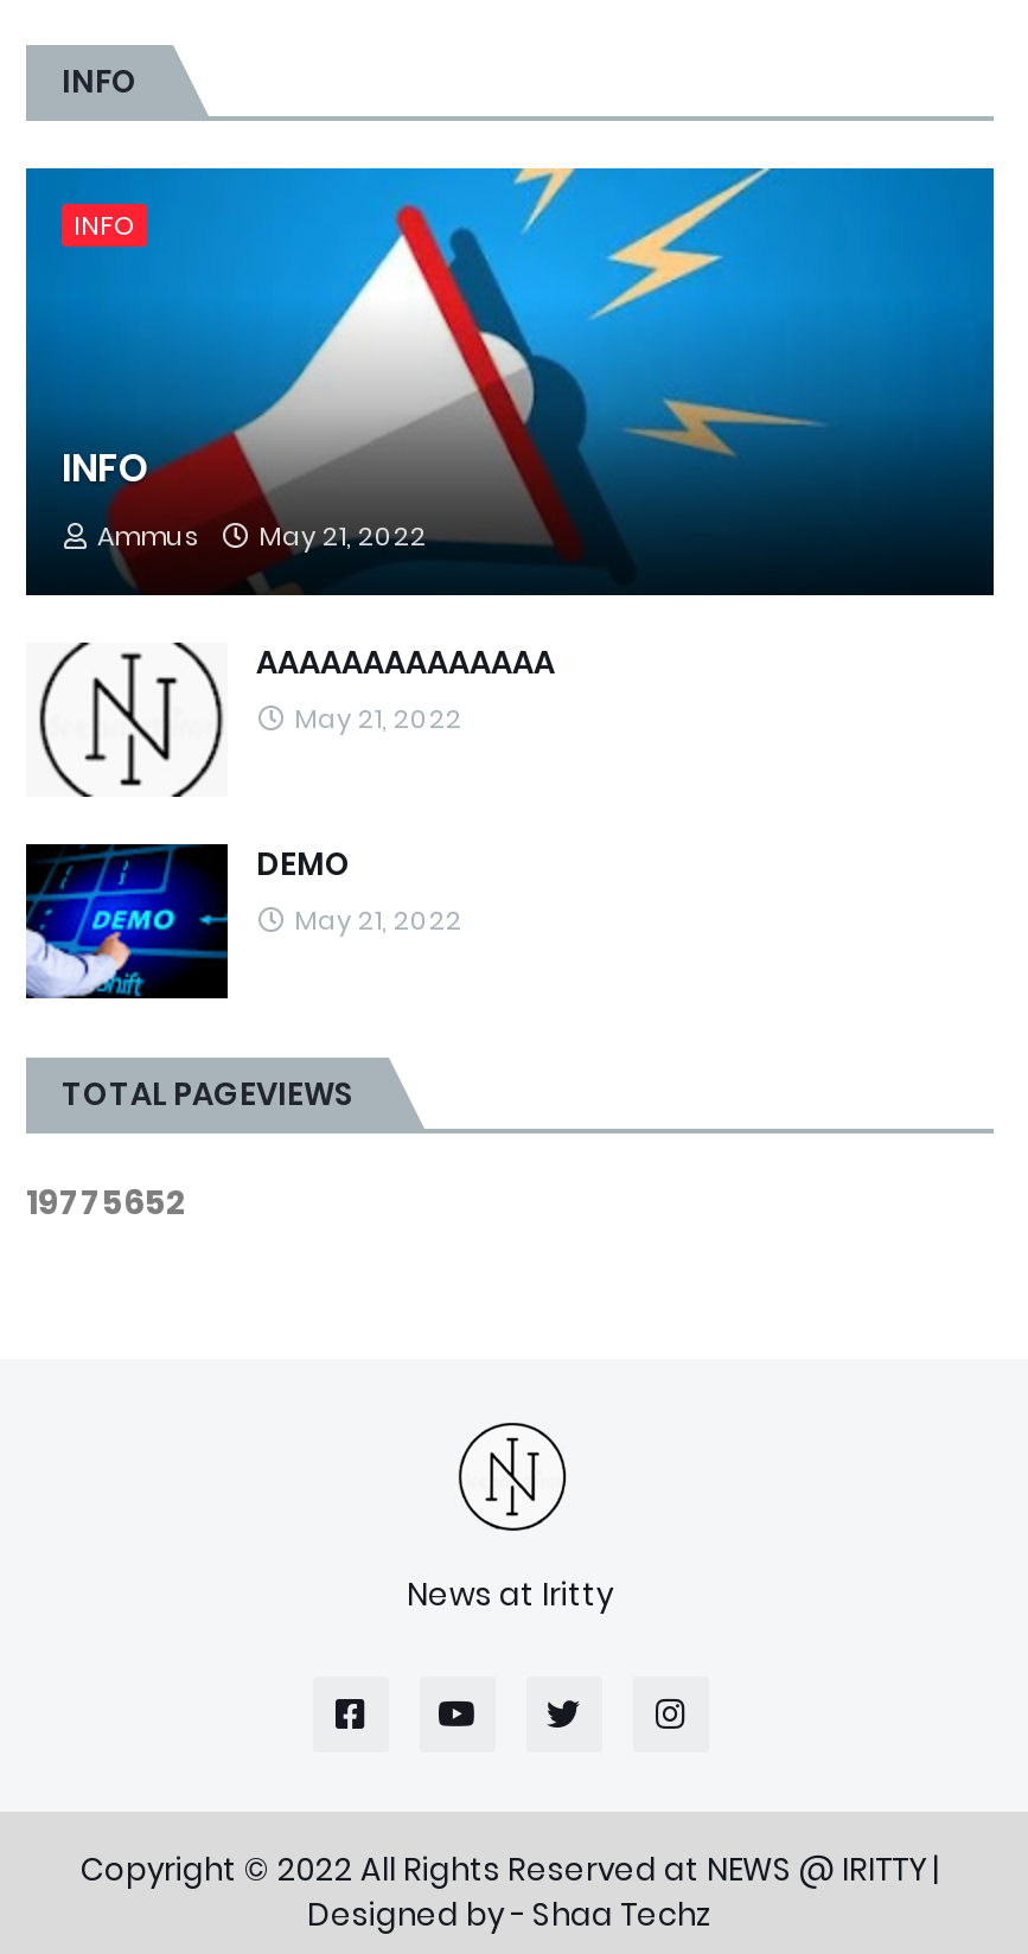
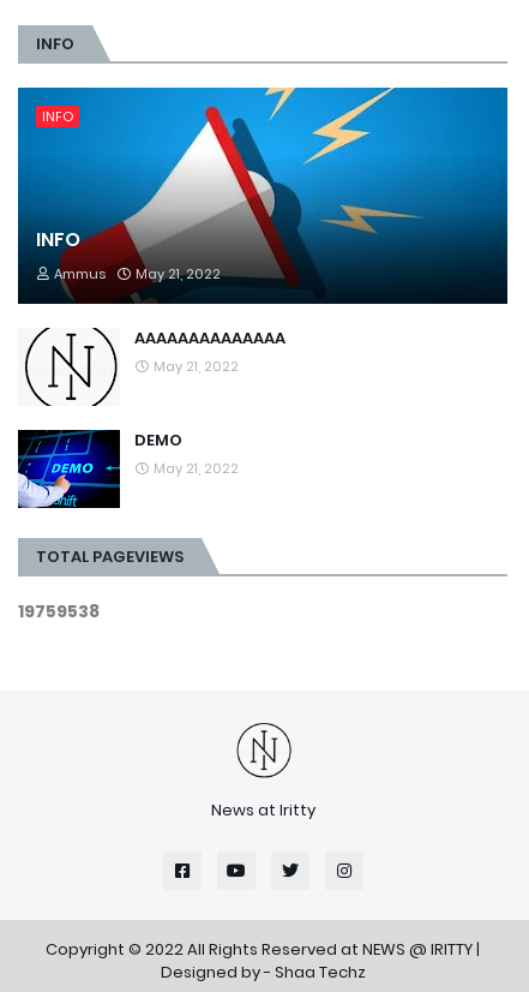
[26,1180,187,1227] 19775652 -> [18,600,100,624] 19759538

